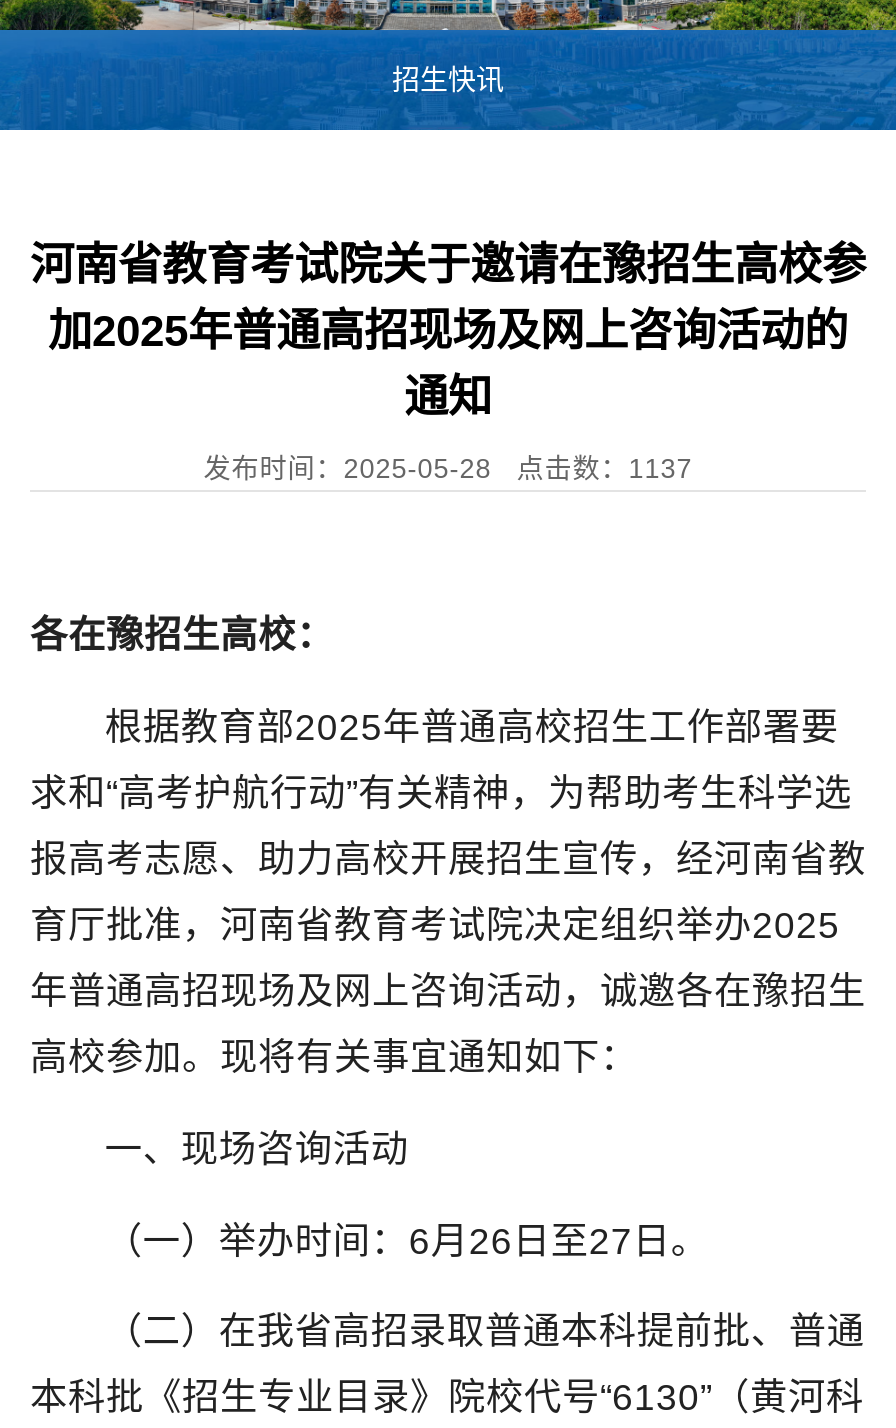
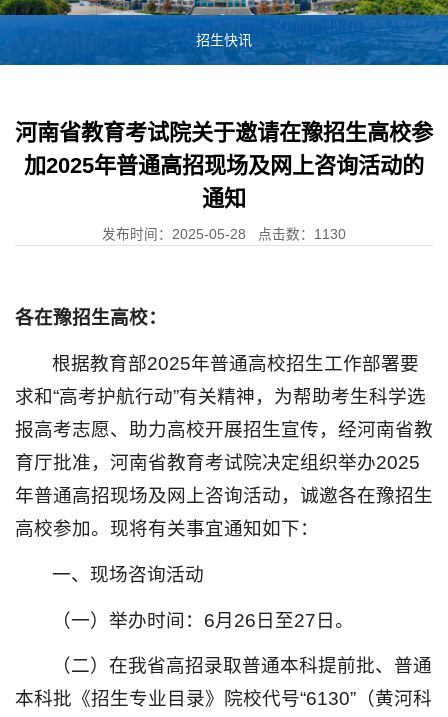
[204,454,692,484] 发布时间：2025-05-28 点击数：1137 -> [102,227,346,242] 发布时间：2025-05-28 点击数：1130

